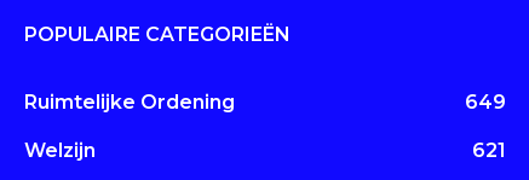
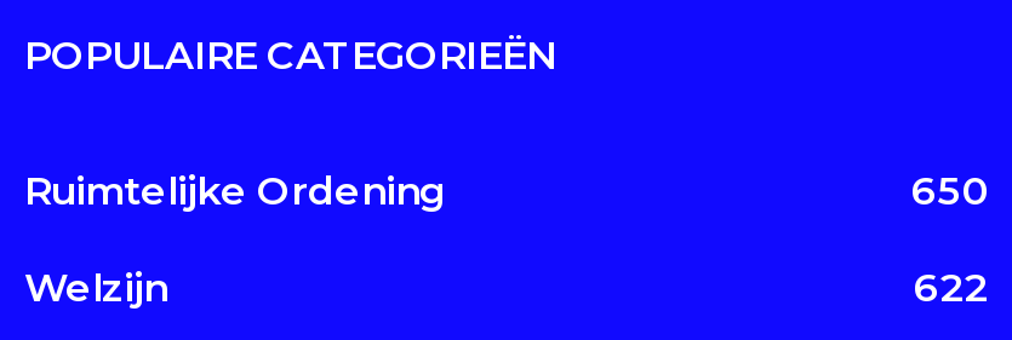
[465,91,506,114] 649 -> [911,169,989,215] 650
[472,139,506,162] 621 -> [914,266,989,312] 622

